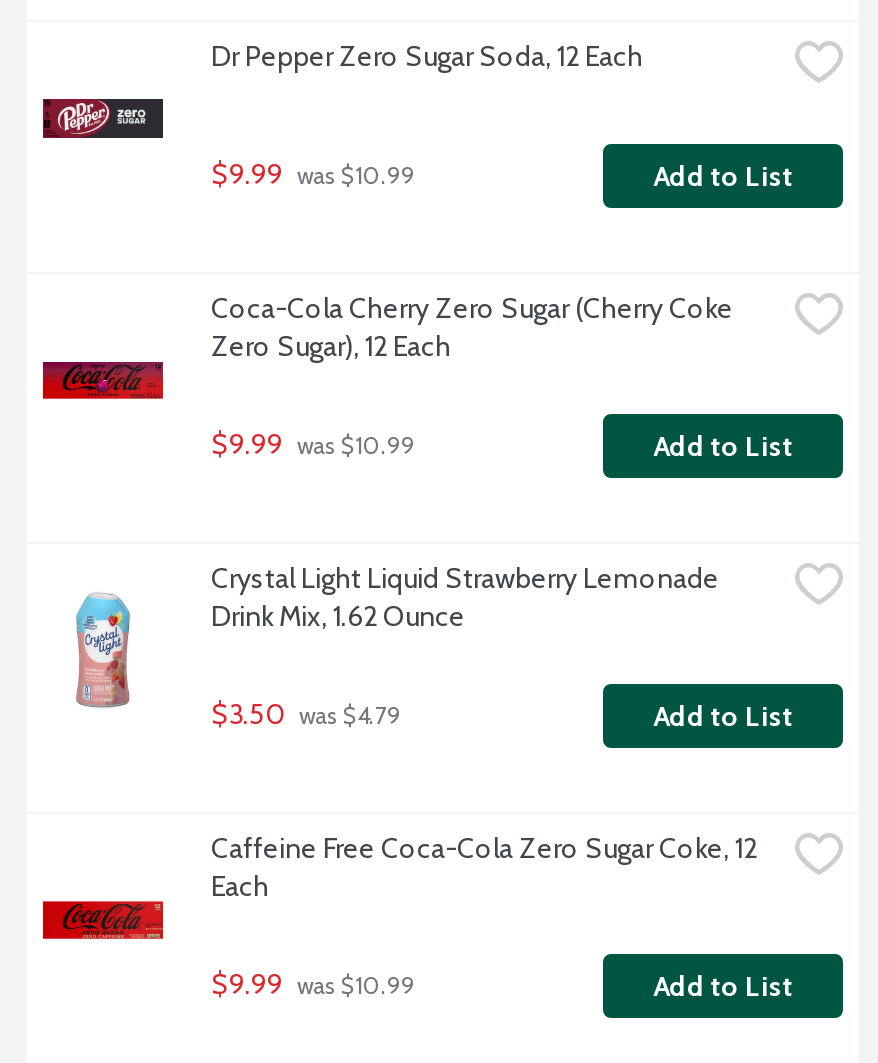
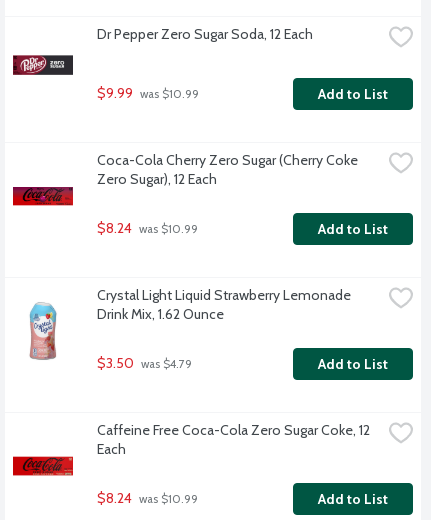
[211,426,415,462] $9.99 was $10.99 -> [97,219,198,237] $8.24 was $10.99
[211,966,415,1002] $9.99 was $10.99 -> [97,489,198,507] $8.24 was $10.99

